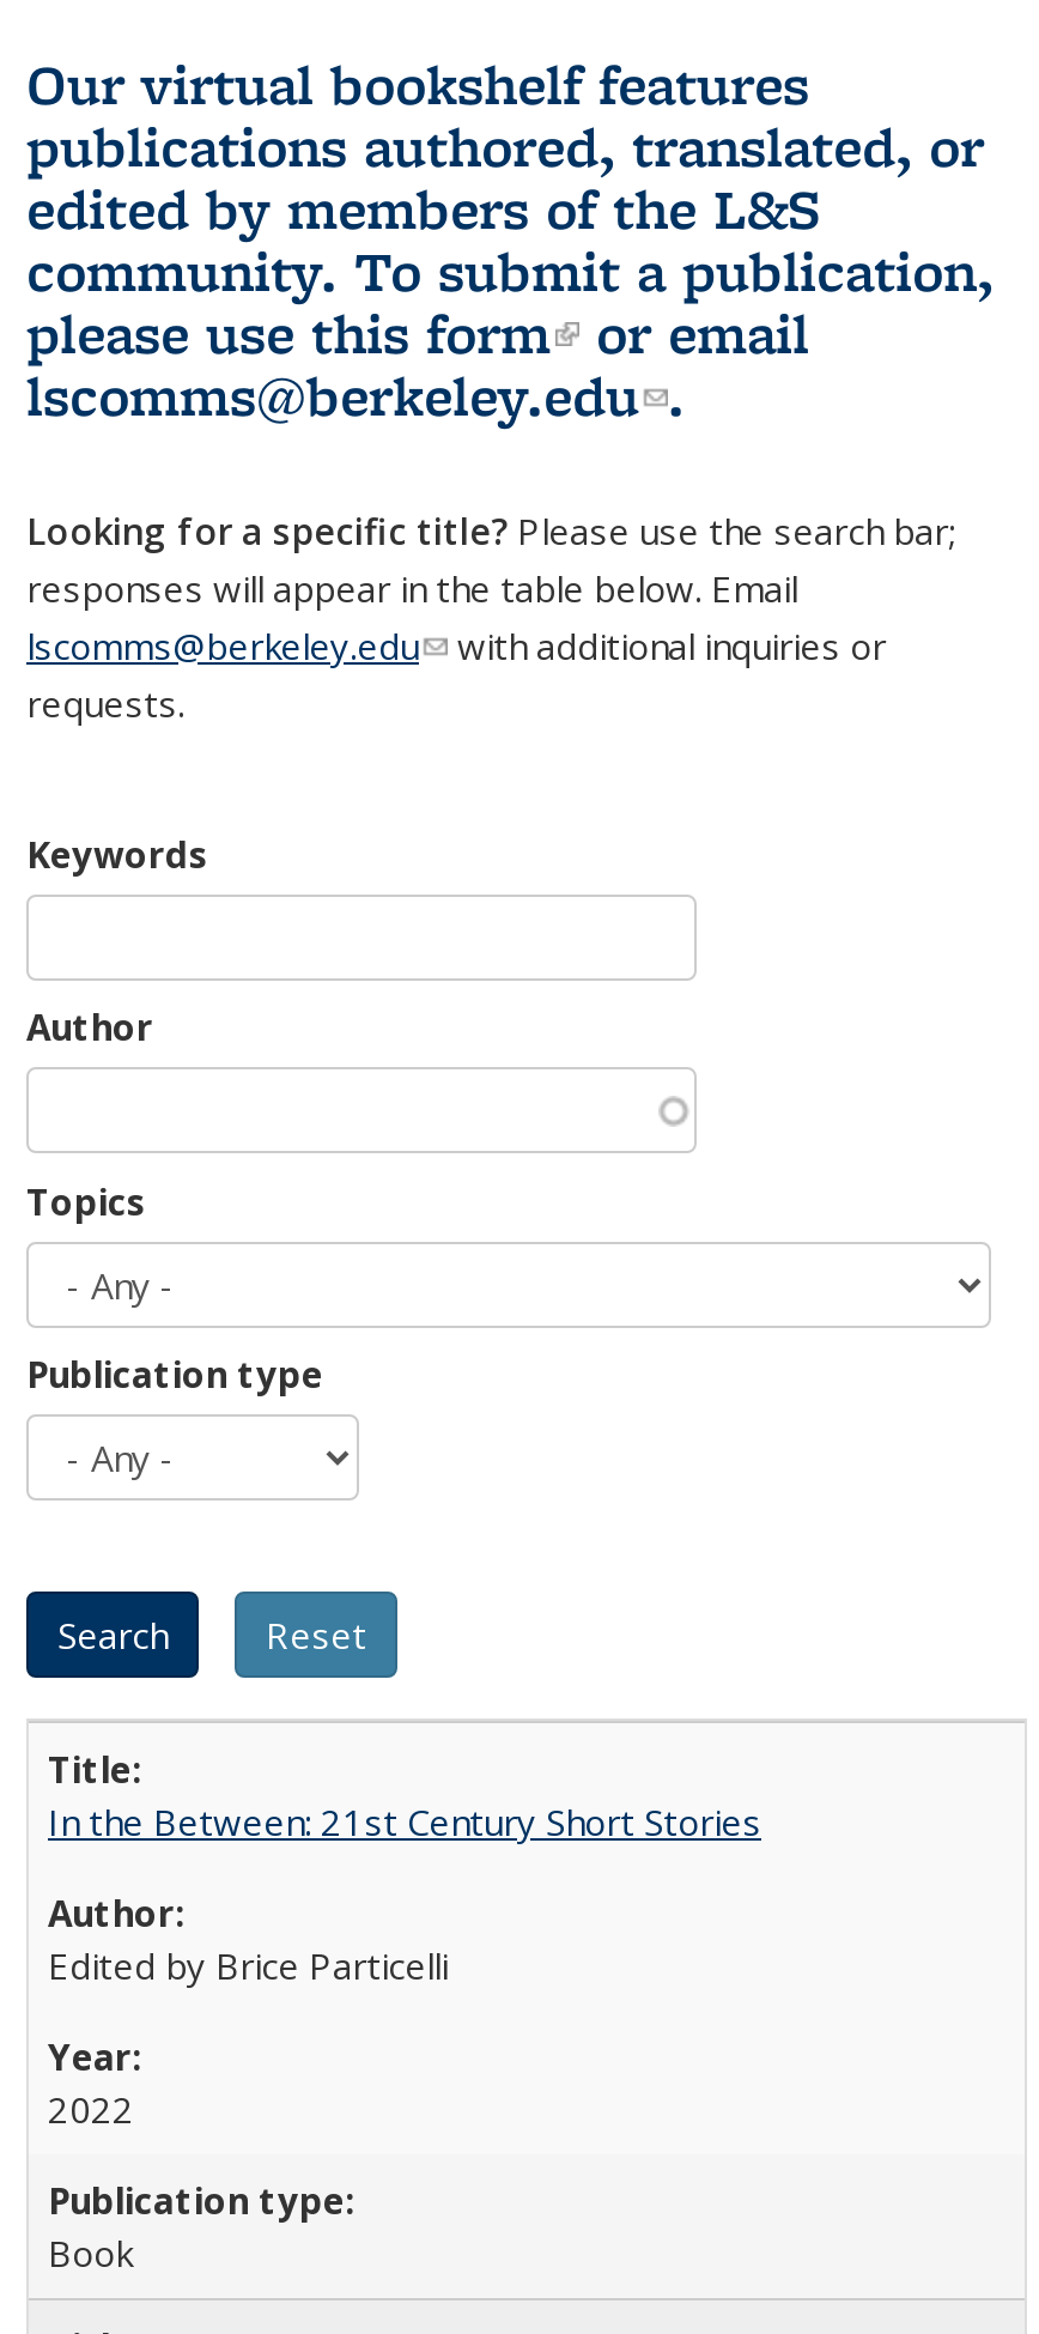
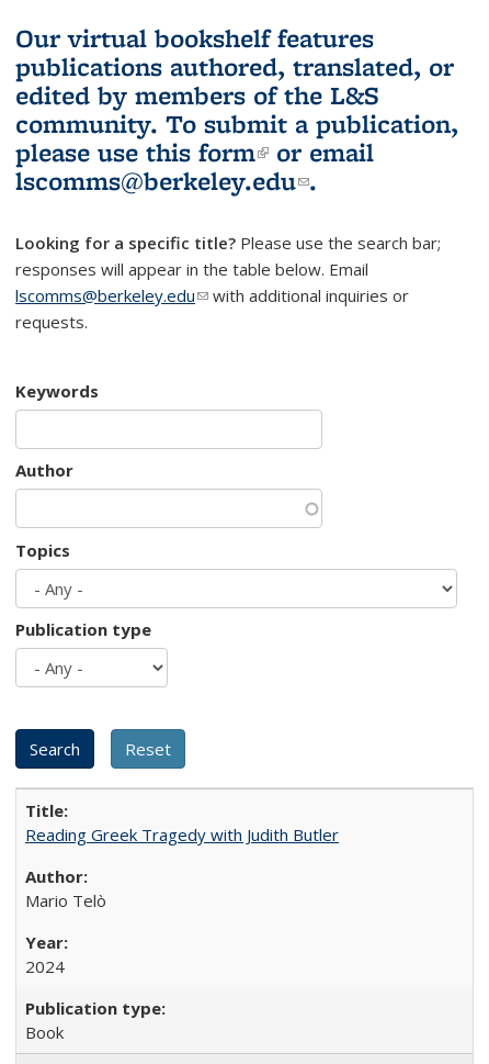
[48,1798,761,1845] In the Between: 21st Century Short Stories -> [25,824,339,845] Reading Greek Tragedy with Judith Butler
[48,1941,448,1989] Edited by Brice Particelli -> [25,889,106,911] Mario Telò
[48,2085,134,2133] 2022 -> [25,955,65,977] 2024

